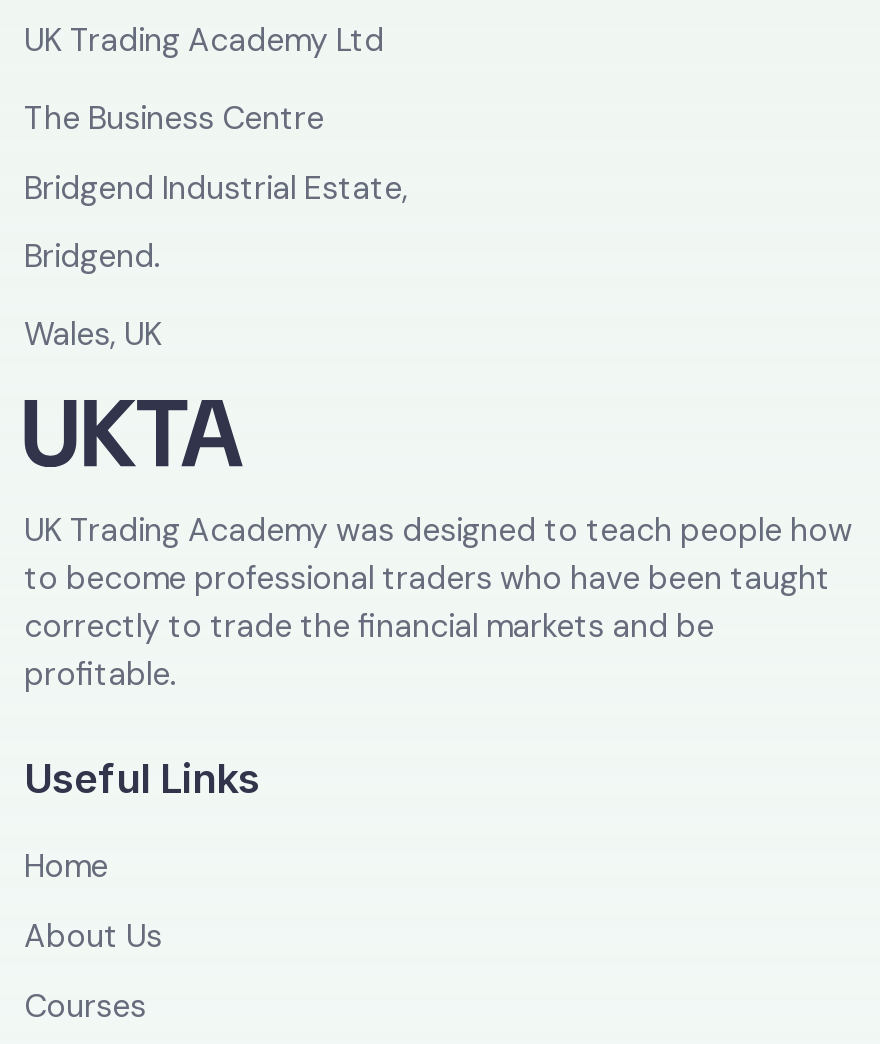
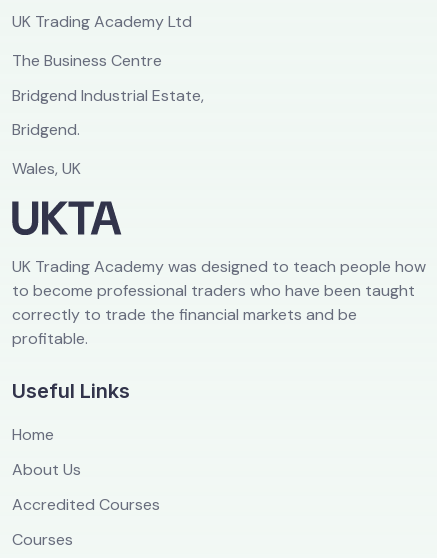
none -> [12,494,160,515] Accredited Courses

